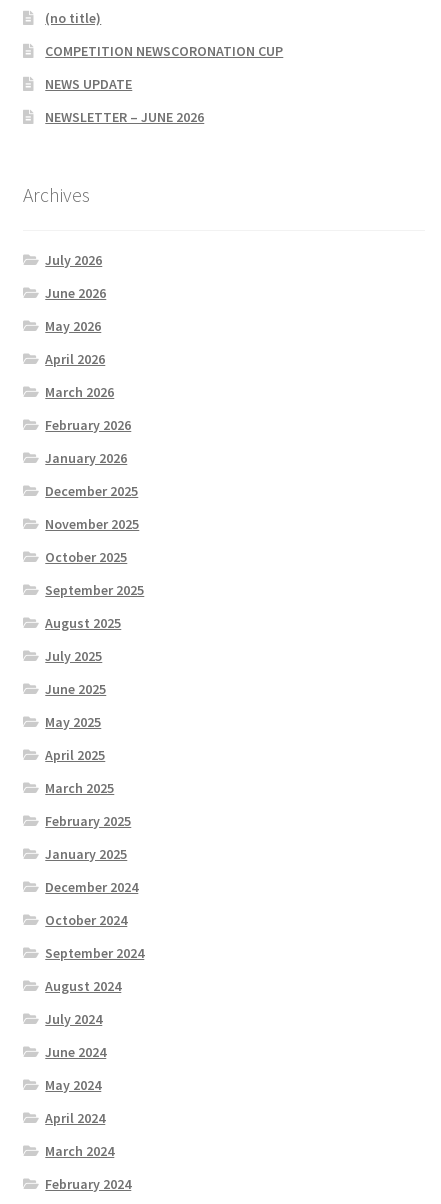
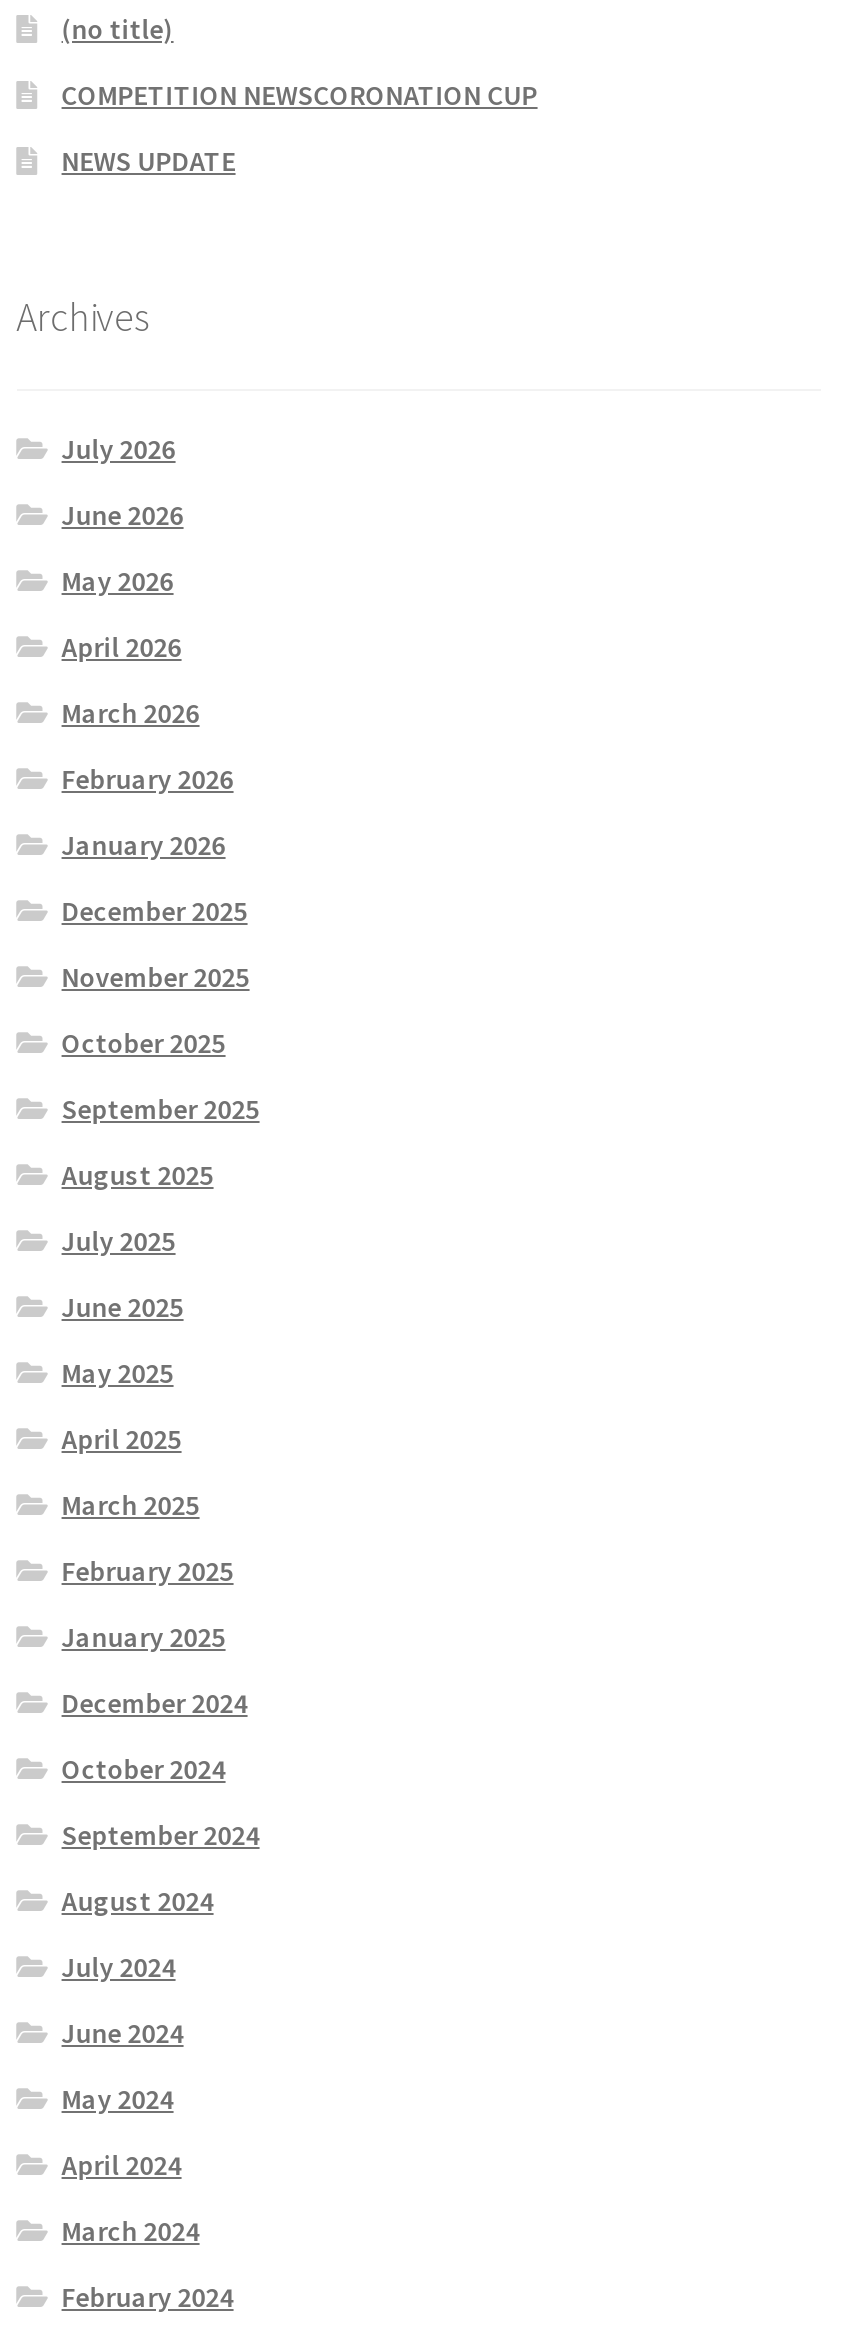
[45,108,204,126] NEWSLETTER – JUNE 2026 -> none

